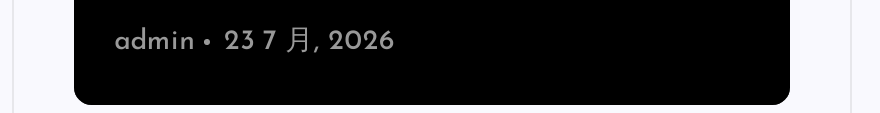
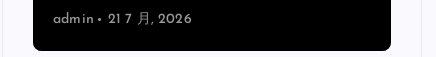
[114,27,395,57] admin 23 7 月, 2026 -> [53,12,192,27] admin 21 7 月, 2026

